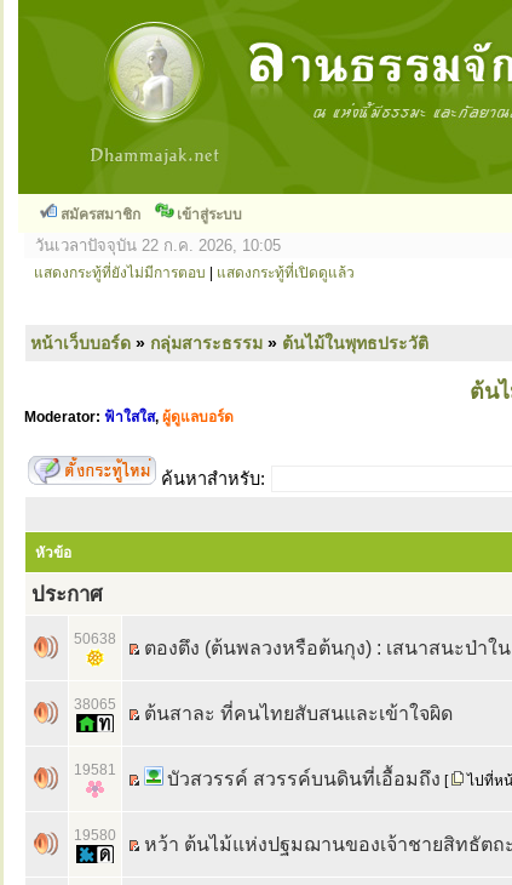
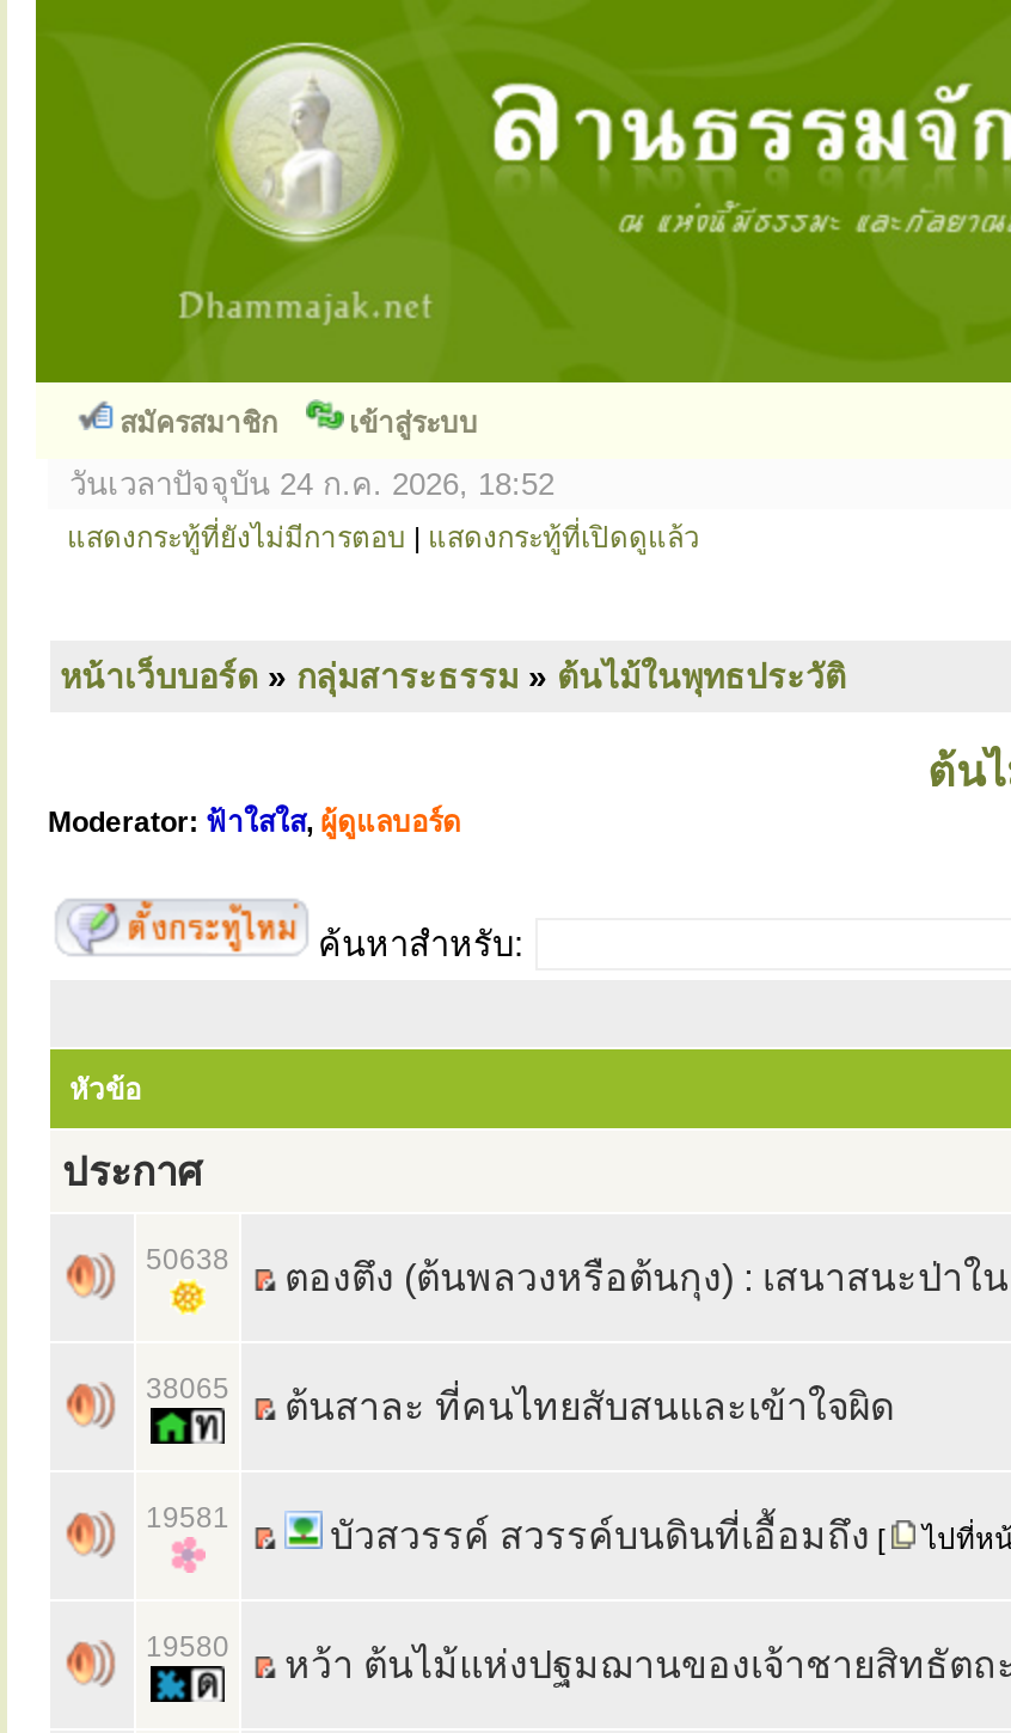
[35,236,290,255] วันเวลาปัจจุบัน 22 ก.ค. 2026, 10:05 -> [69,466,574,502] วันเวลาปัจจุบัน 24 ก.ค. 2026, 18:52

